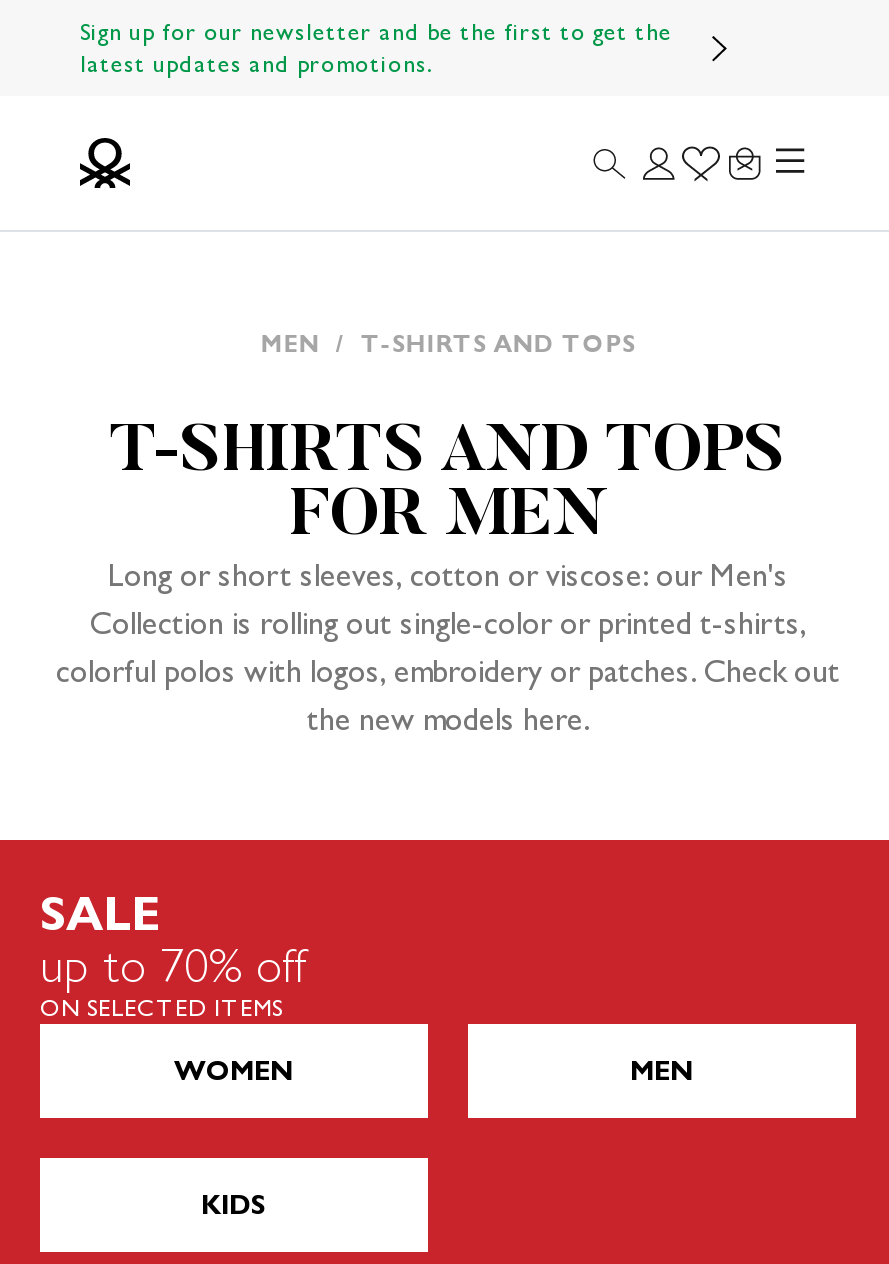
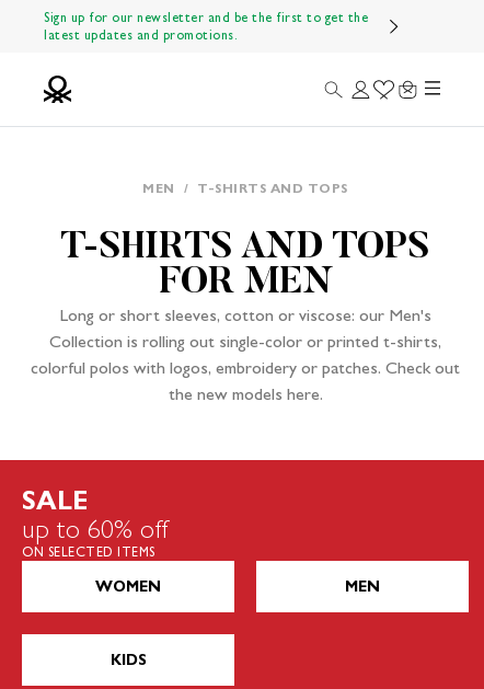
[40,936,308,994] up to 70% off -> [22,513,169,544] up to 60% off

